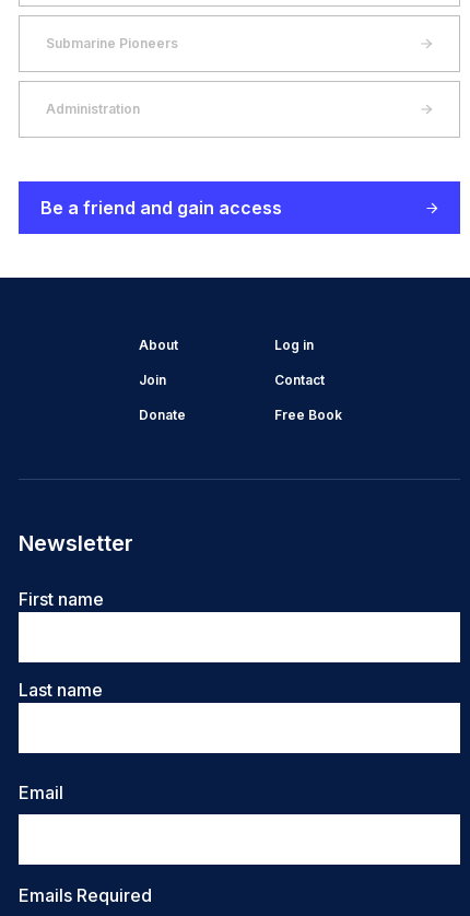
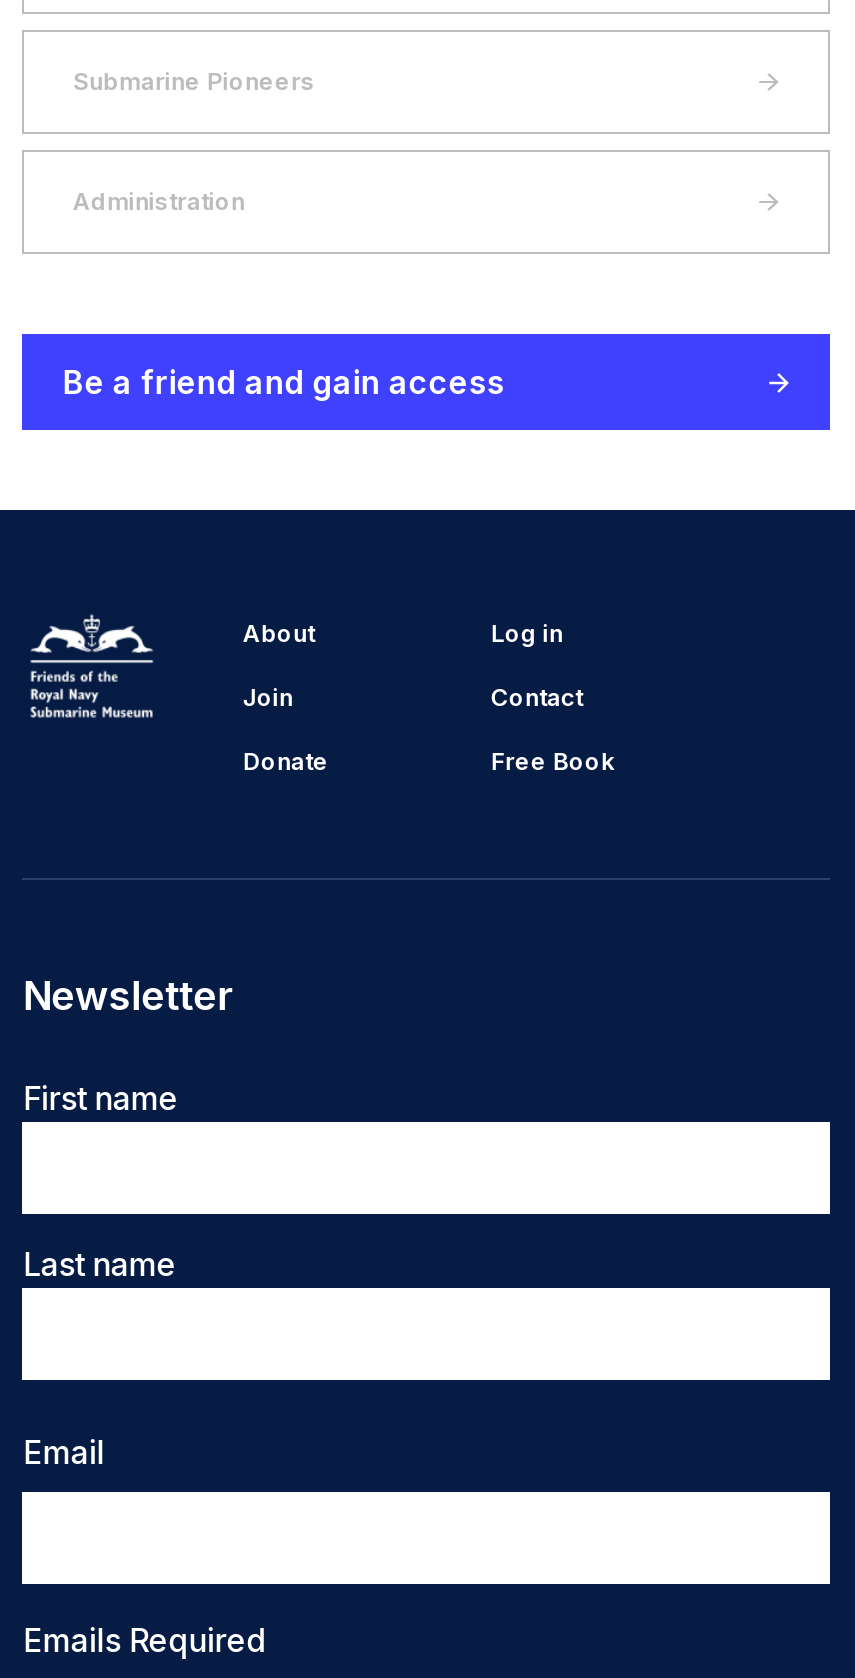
none -> [28,614,154,720] [image]

